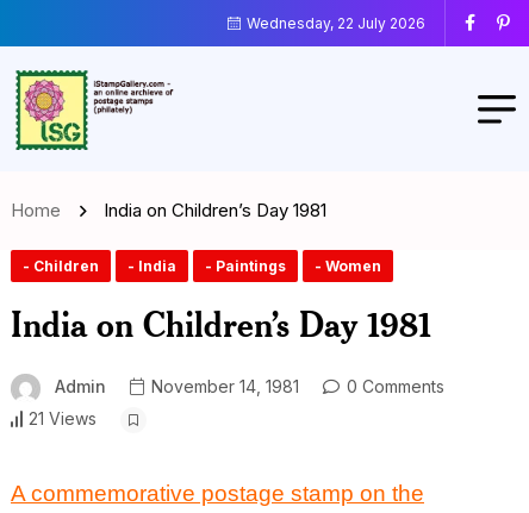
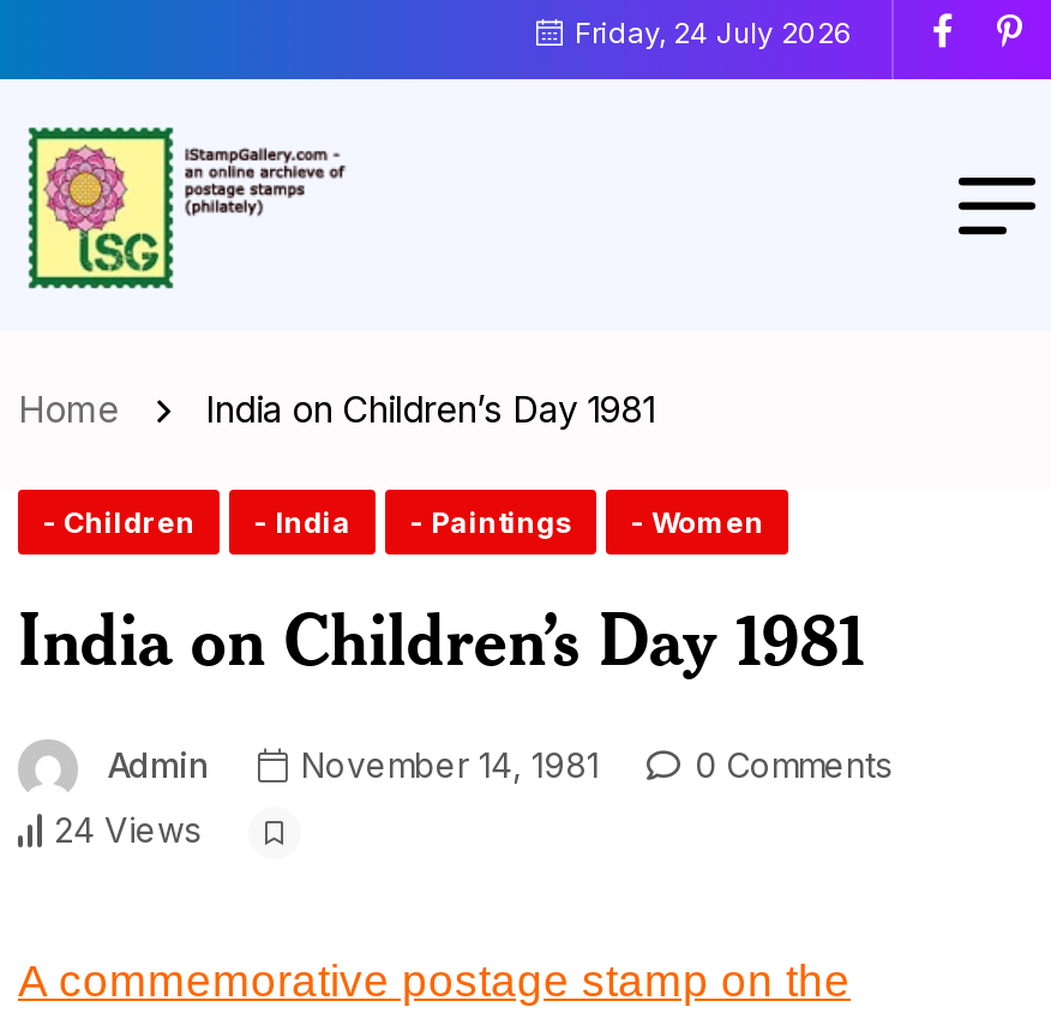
[243,14,425,32] Wednesday, 22 July 2026 -> [567,13,853,49] Friday, 24 July 2026
[29,408,97,429] 21 Views -> [54,809,200,850] 24 Views

